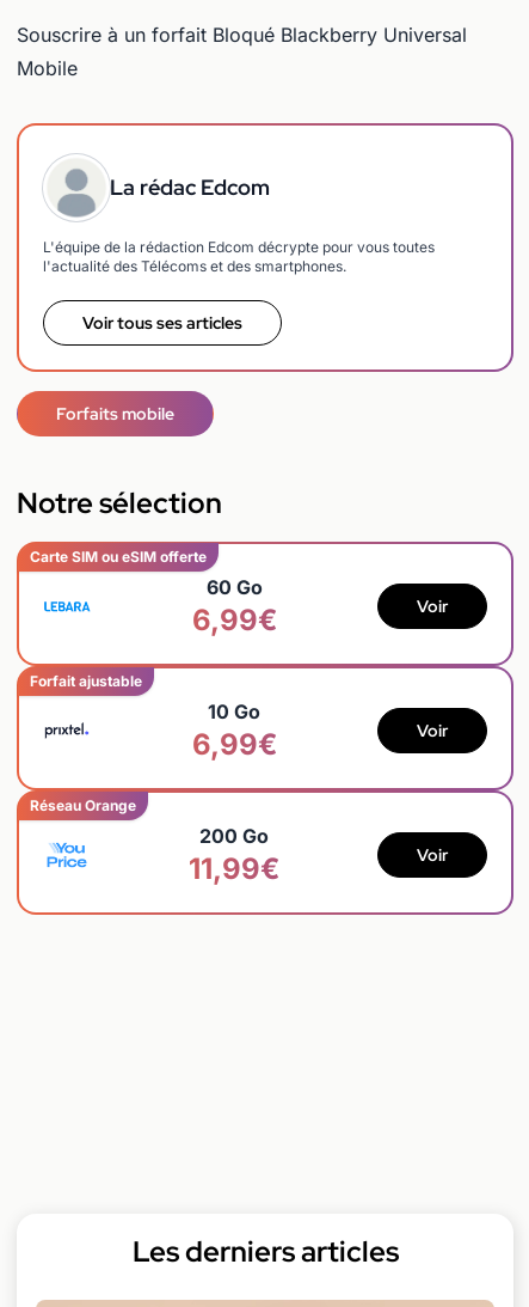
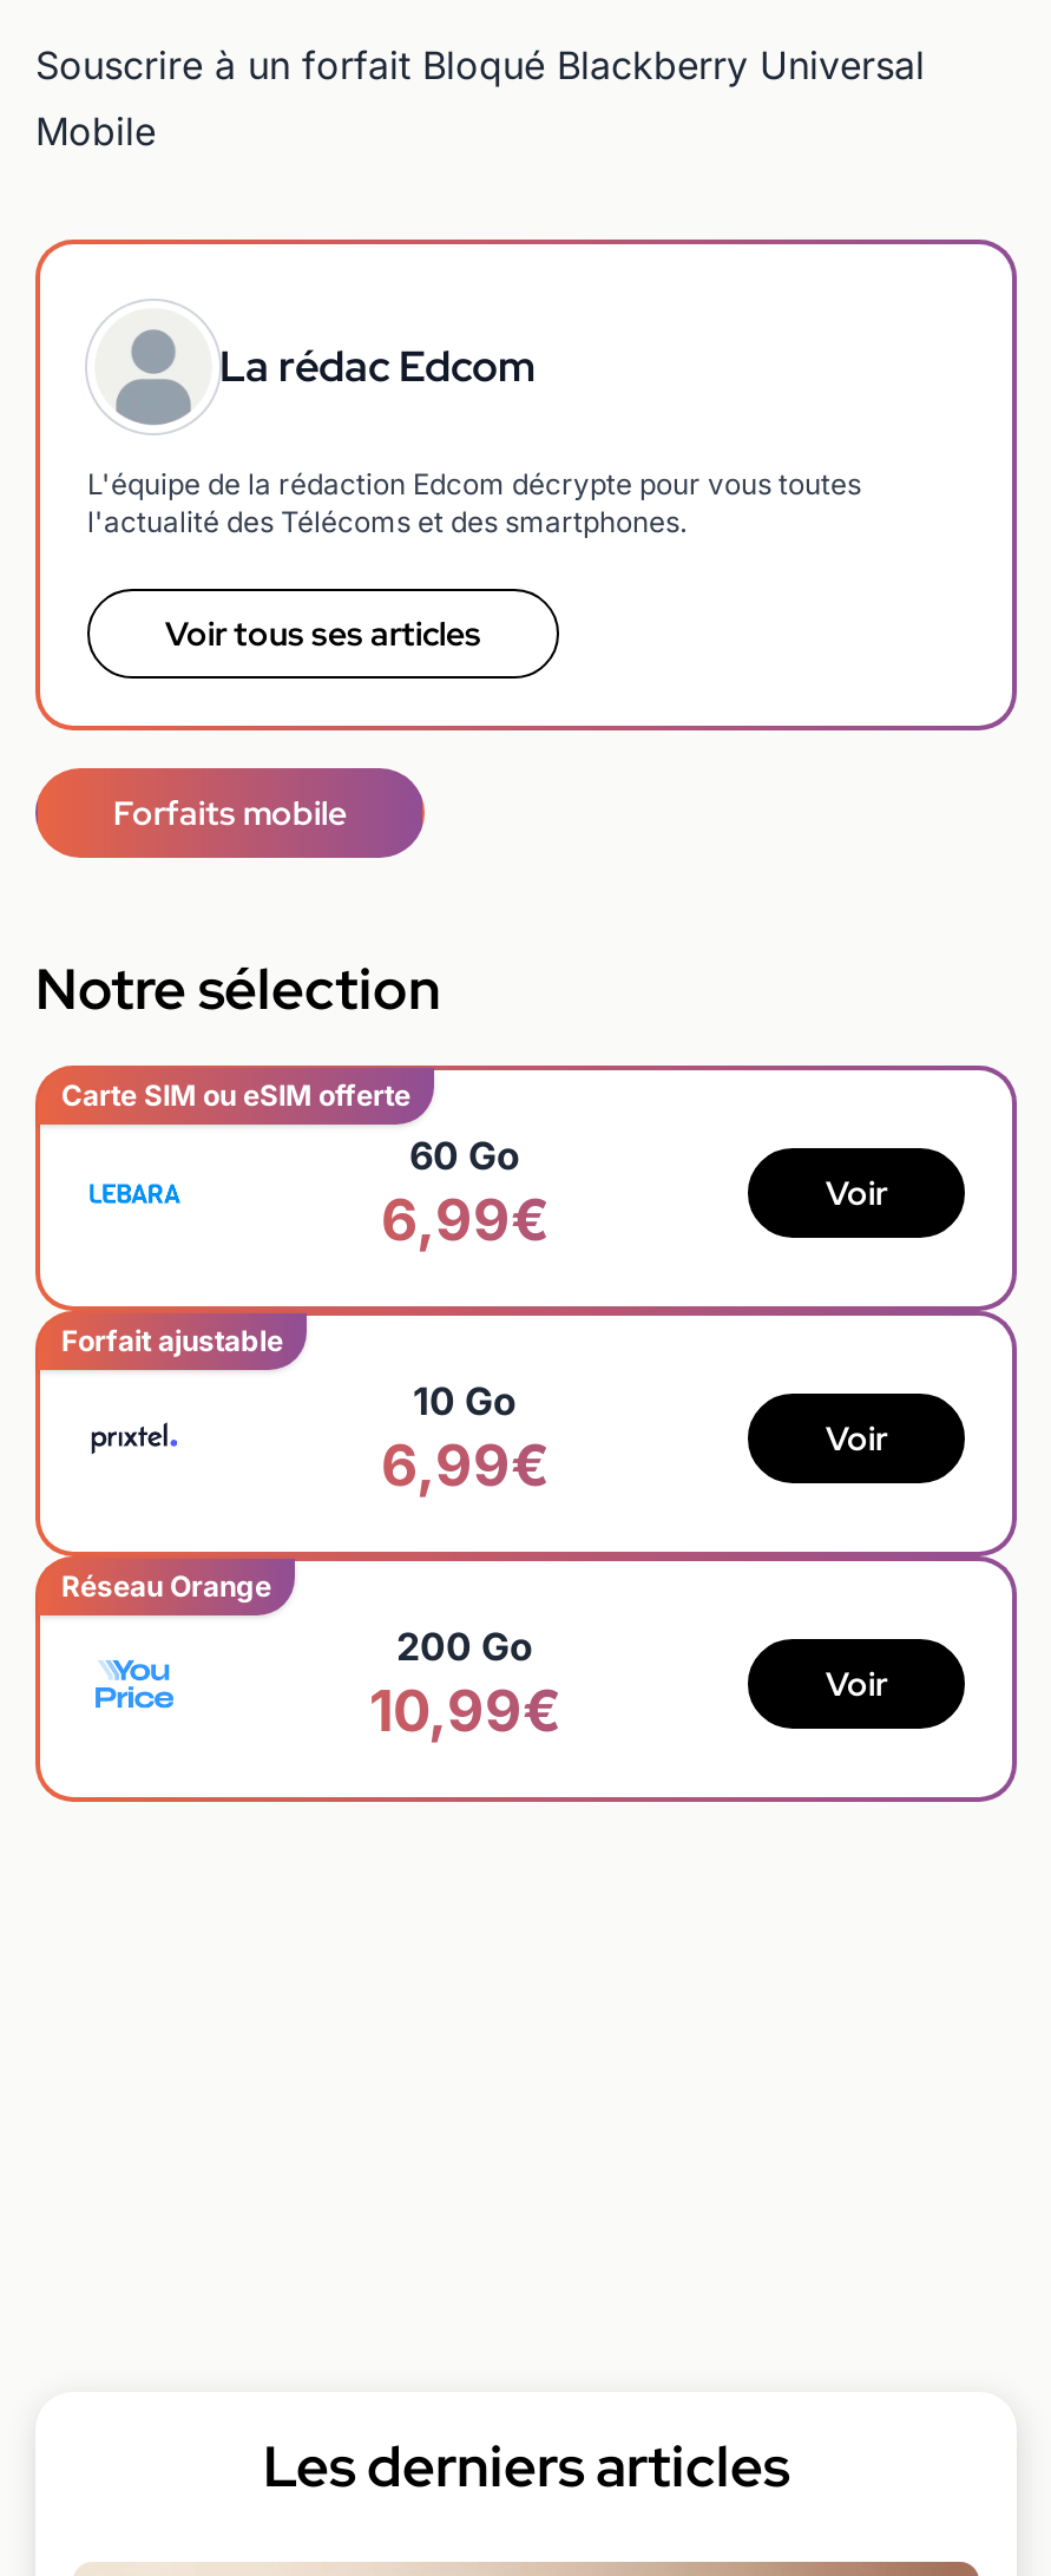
[189,852,279,886] 11,99€ -> [369,1677,560,1746] 10,99€

